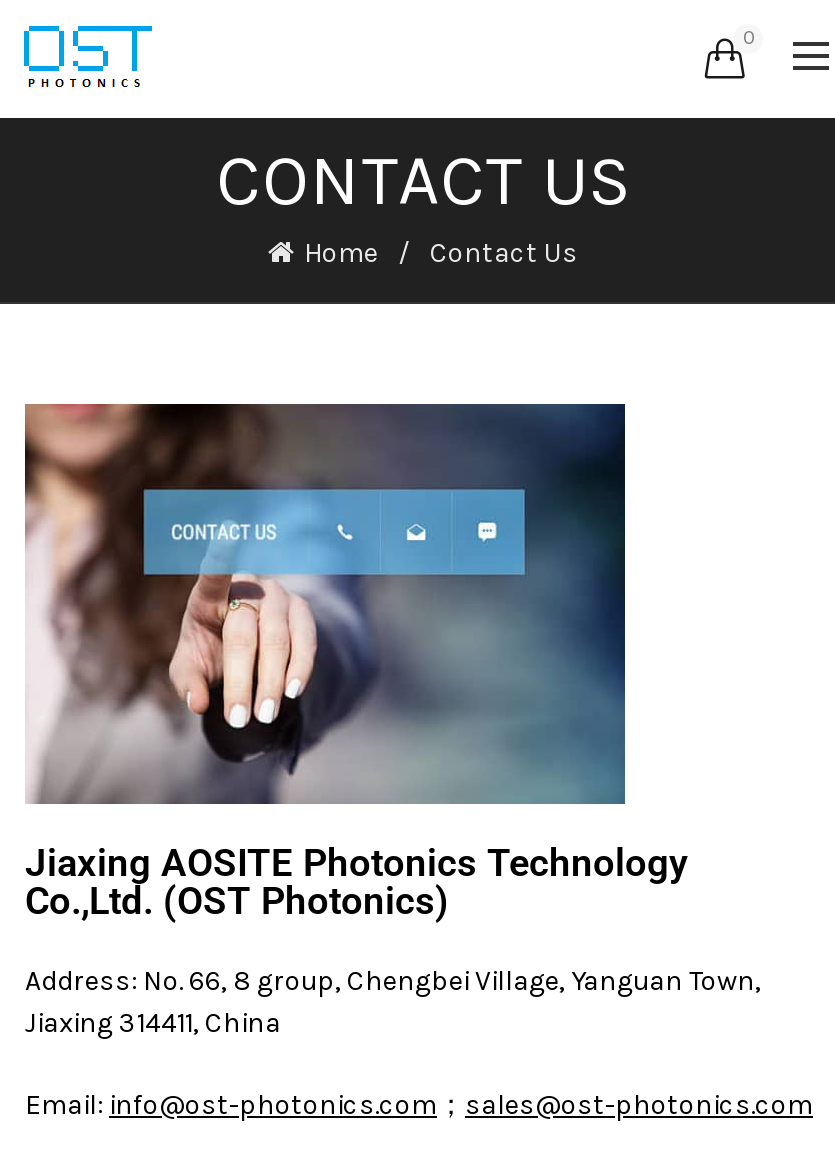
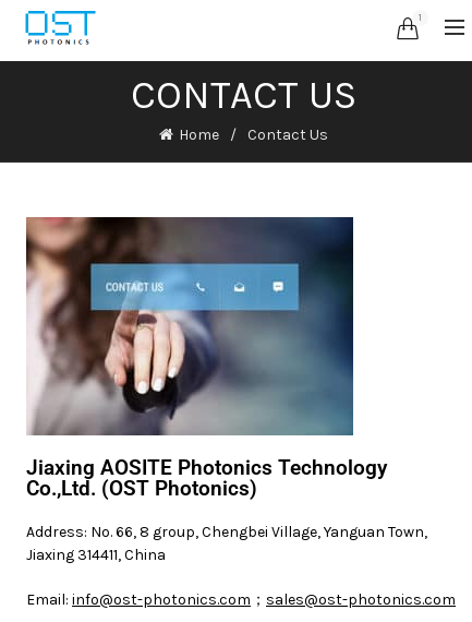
[743,26,753,50] 0 -> [419,11,422,24] 1

